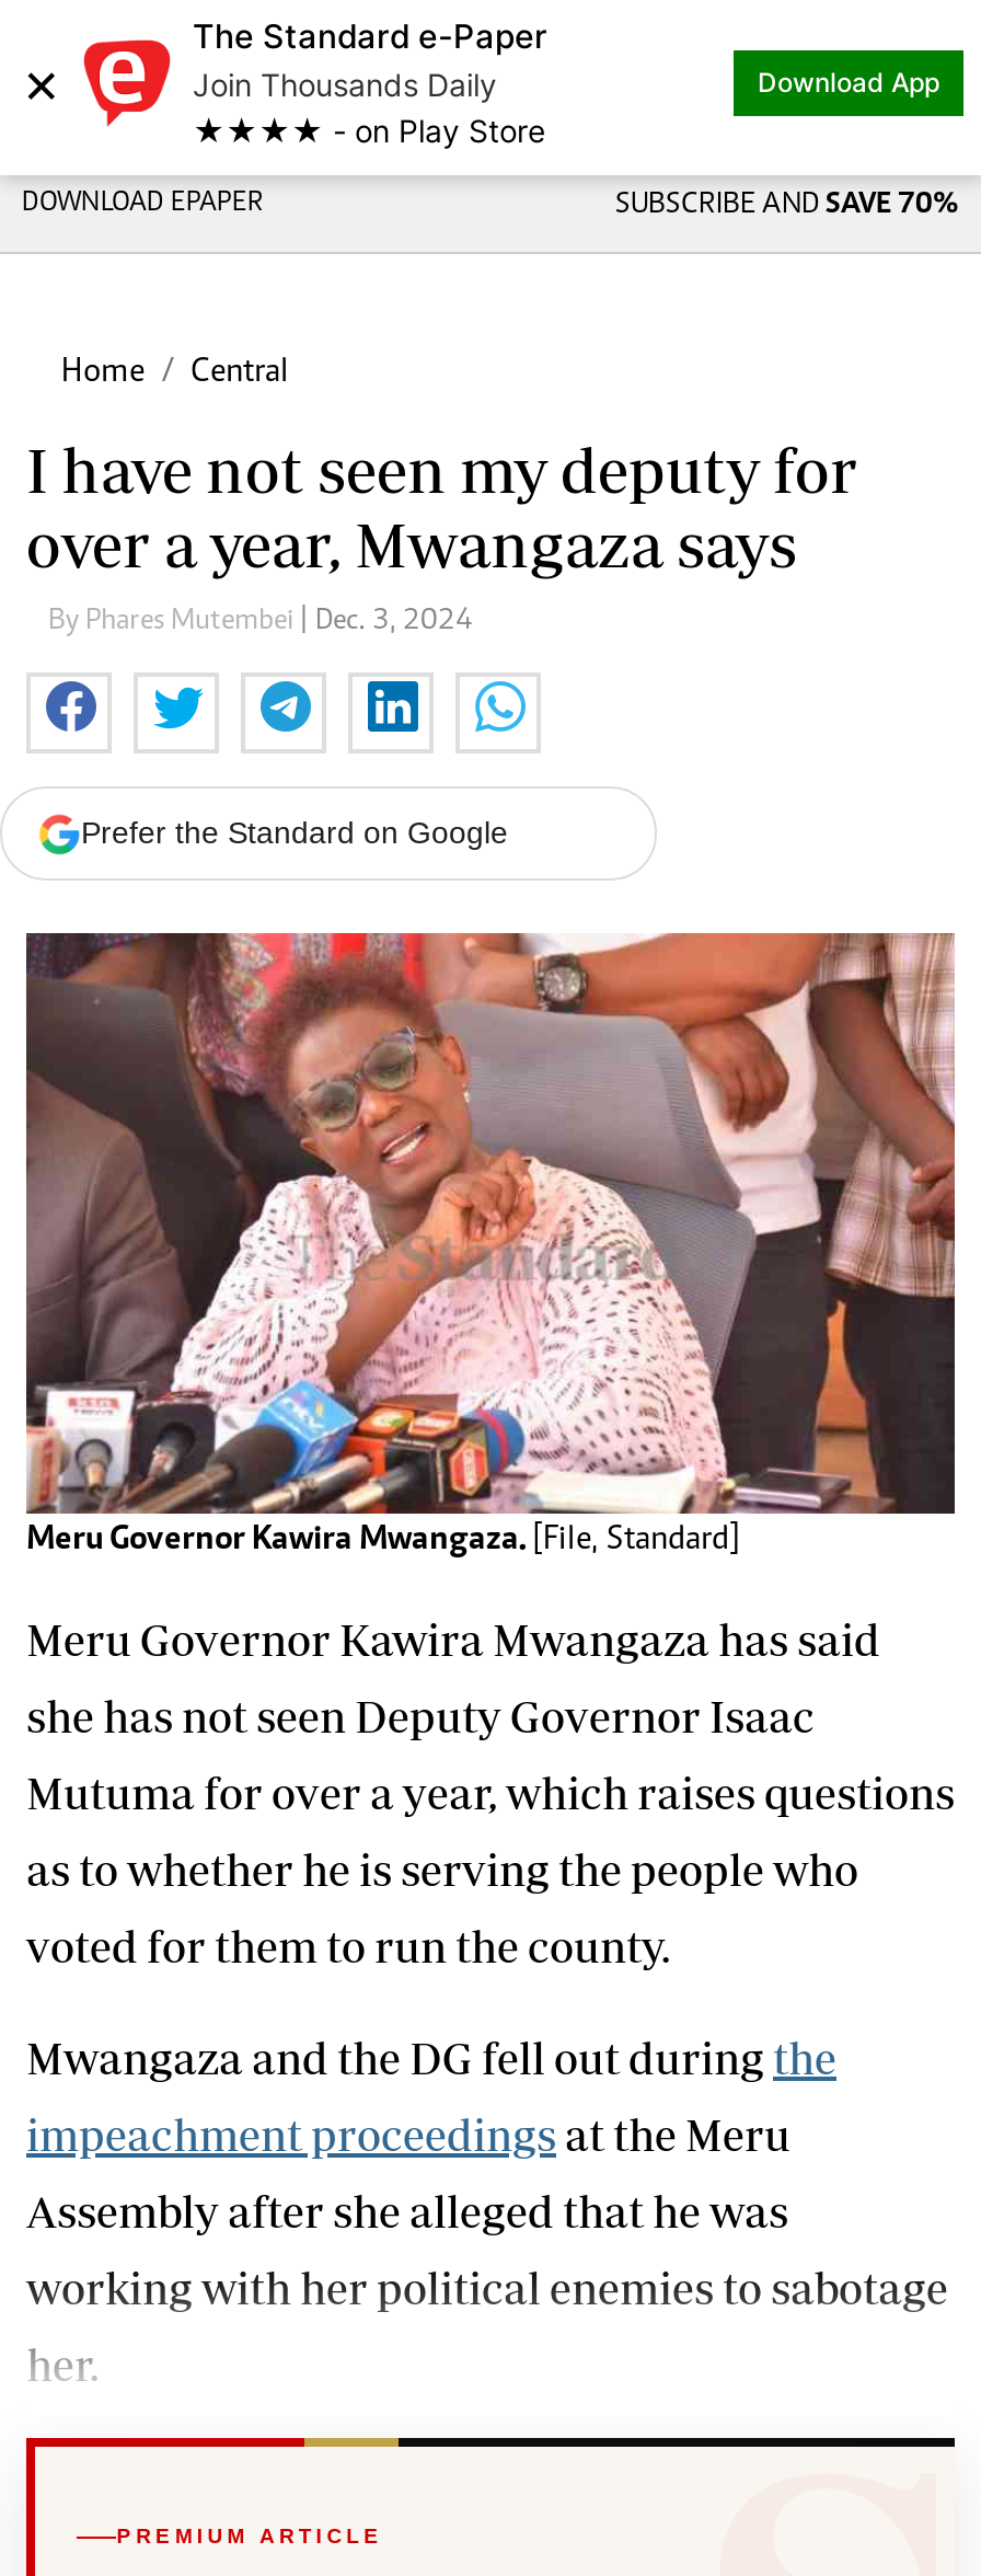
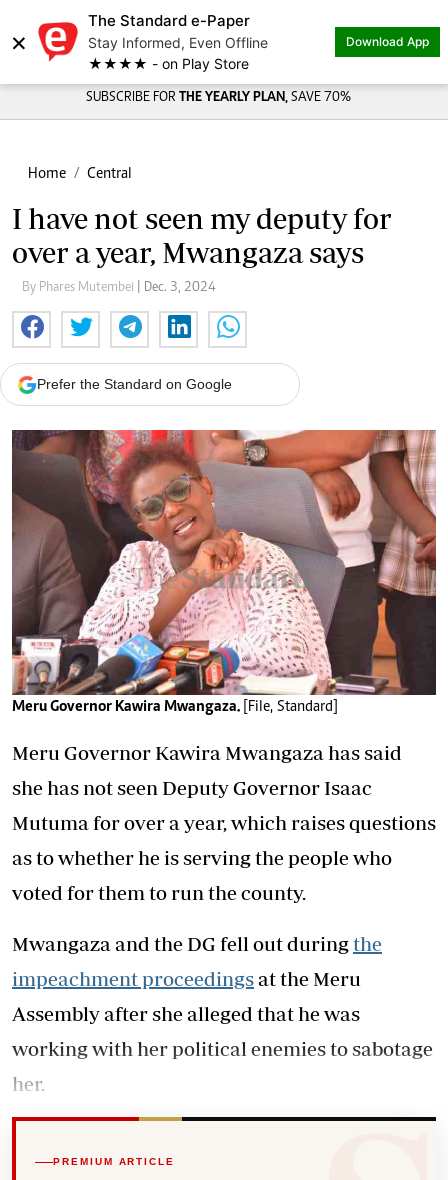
[193,66,497,103] Join Thousands Daily -> [88,34,268,51] Stay Informed, Even Offline
[22,191,959,221] DOWNLOAD EPAPER | SUBSCRIBE AND SAVE 70% -> [85,91,350,105] SUBSCRIBE FOR THE YEARLY PLAN, SAVE 70%

